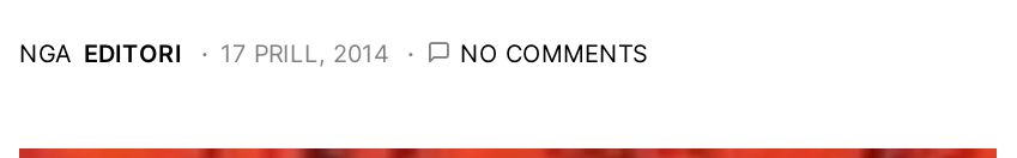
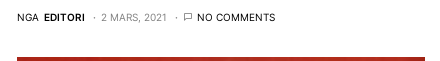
[19,39,388,68] NGA EDITORI 17 PRILL, 2014 -> [17,11,167,23] NGA EDITORI 2 MARS, 2021

